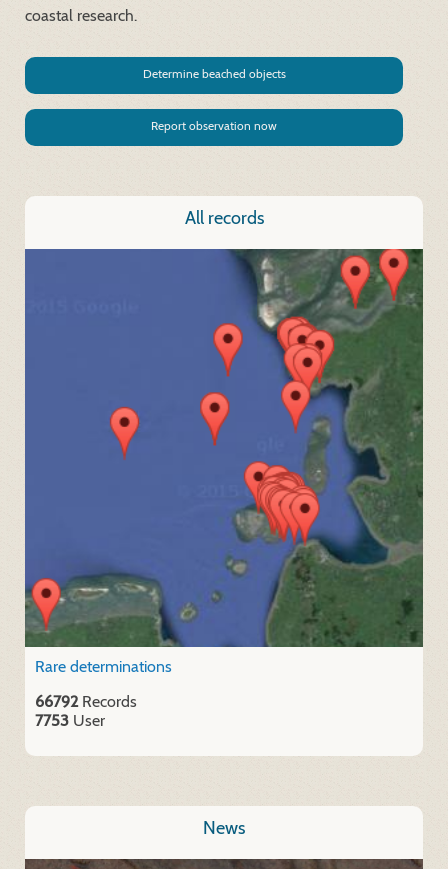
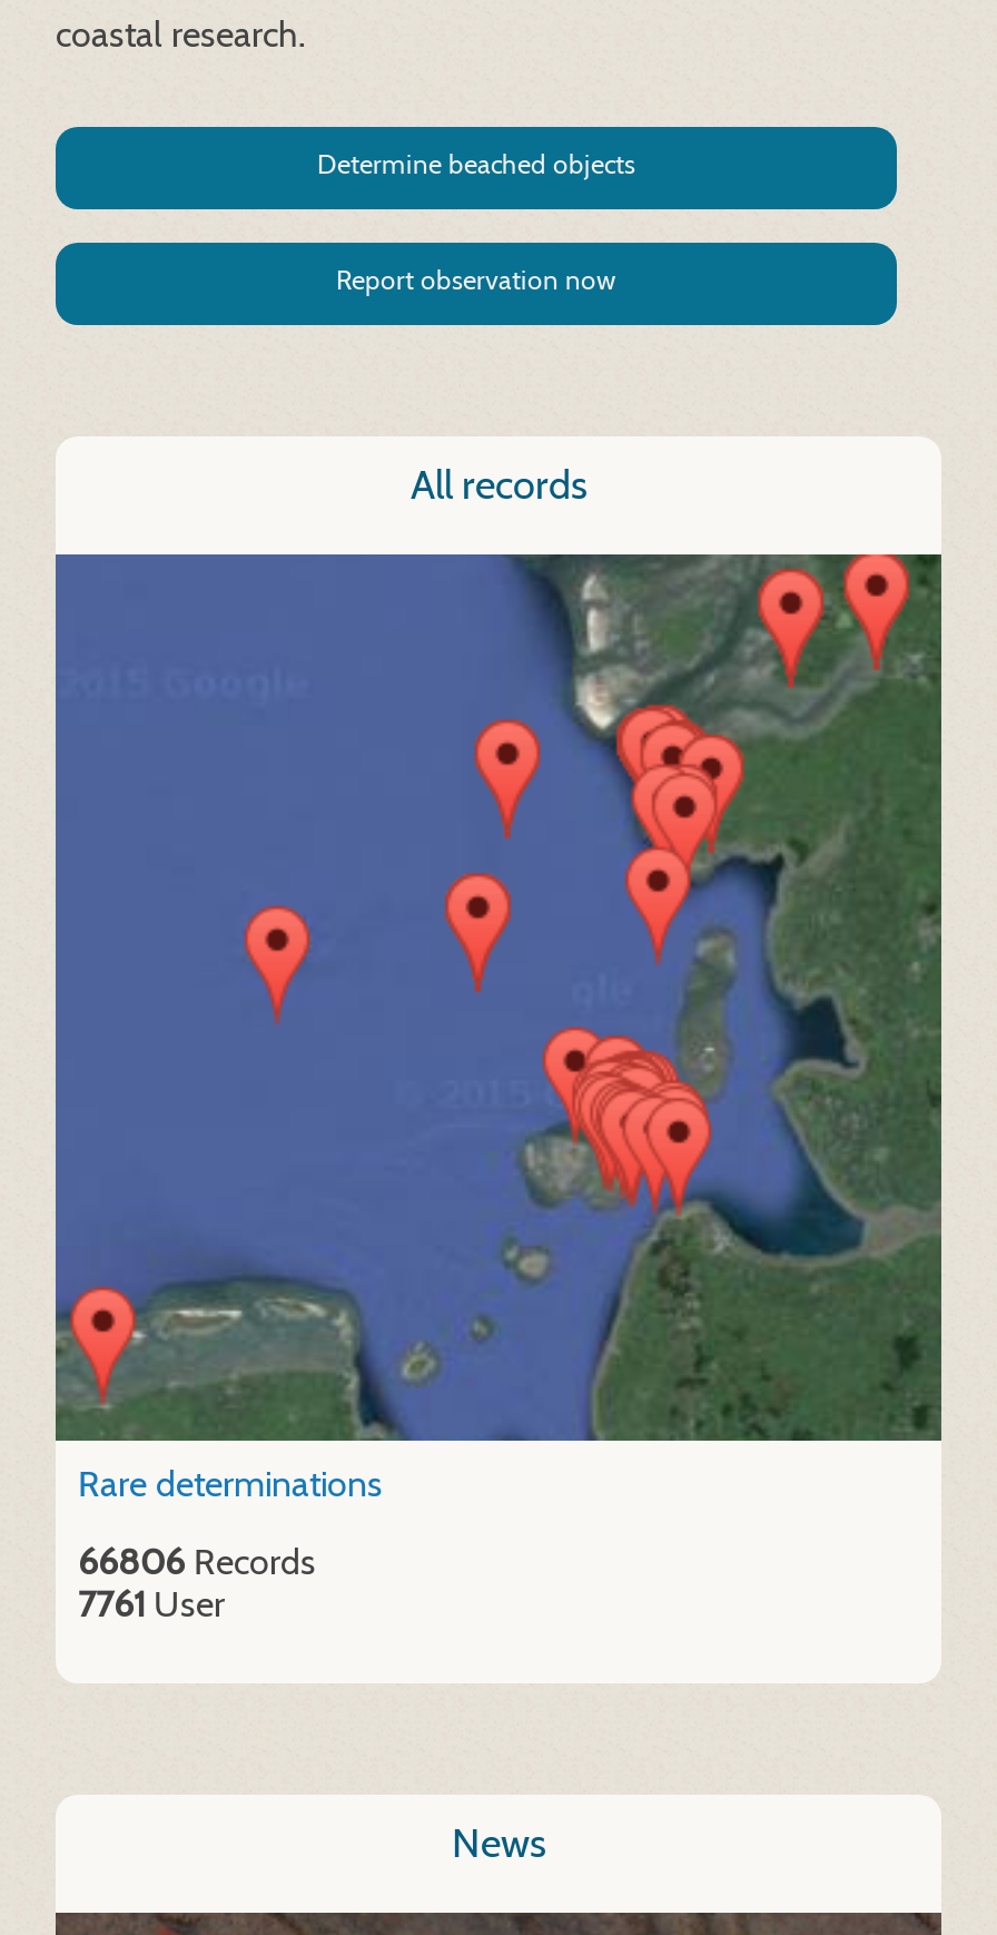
[35,692,137,711] 66792 Records -> [78,1540,316,1583] 66806 Records
[35,711,105,730] 7753 User -> [78,1583,225,1625] 7761 User

